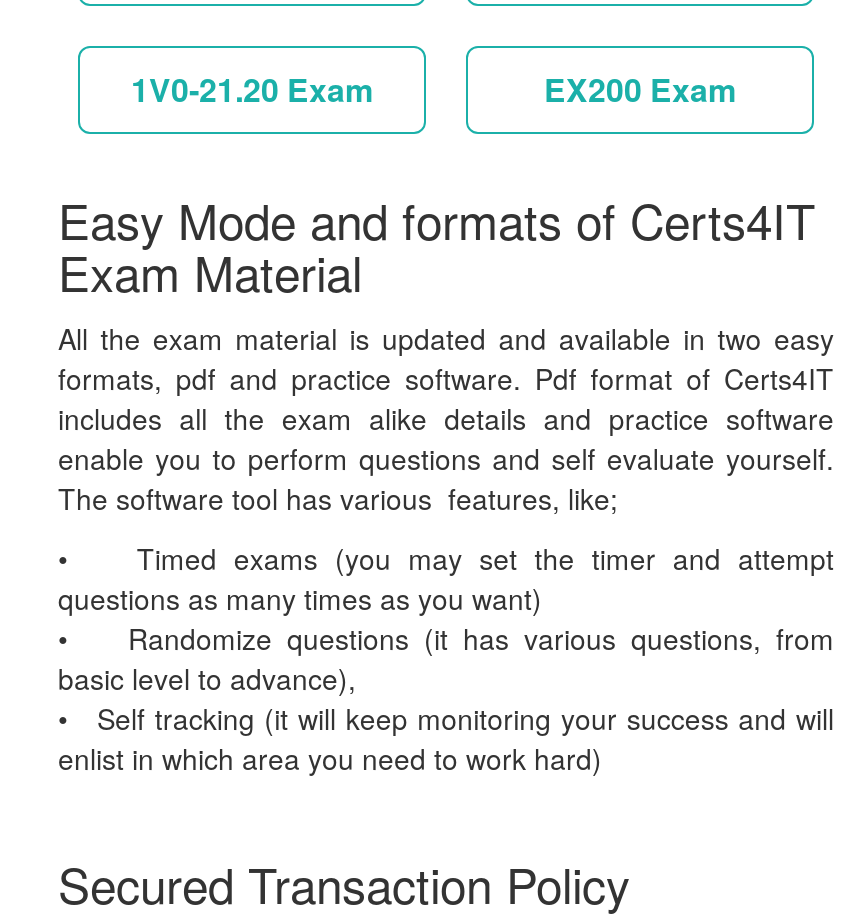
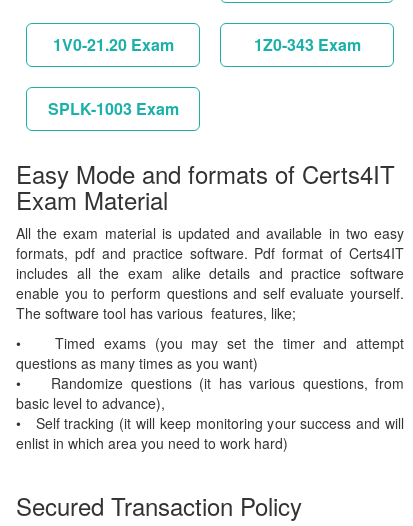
[544,66,736,112] EX200 Exam -> [47,33,360,120] 1Z0-343 Exam | SPLK-1003 Exam

